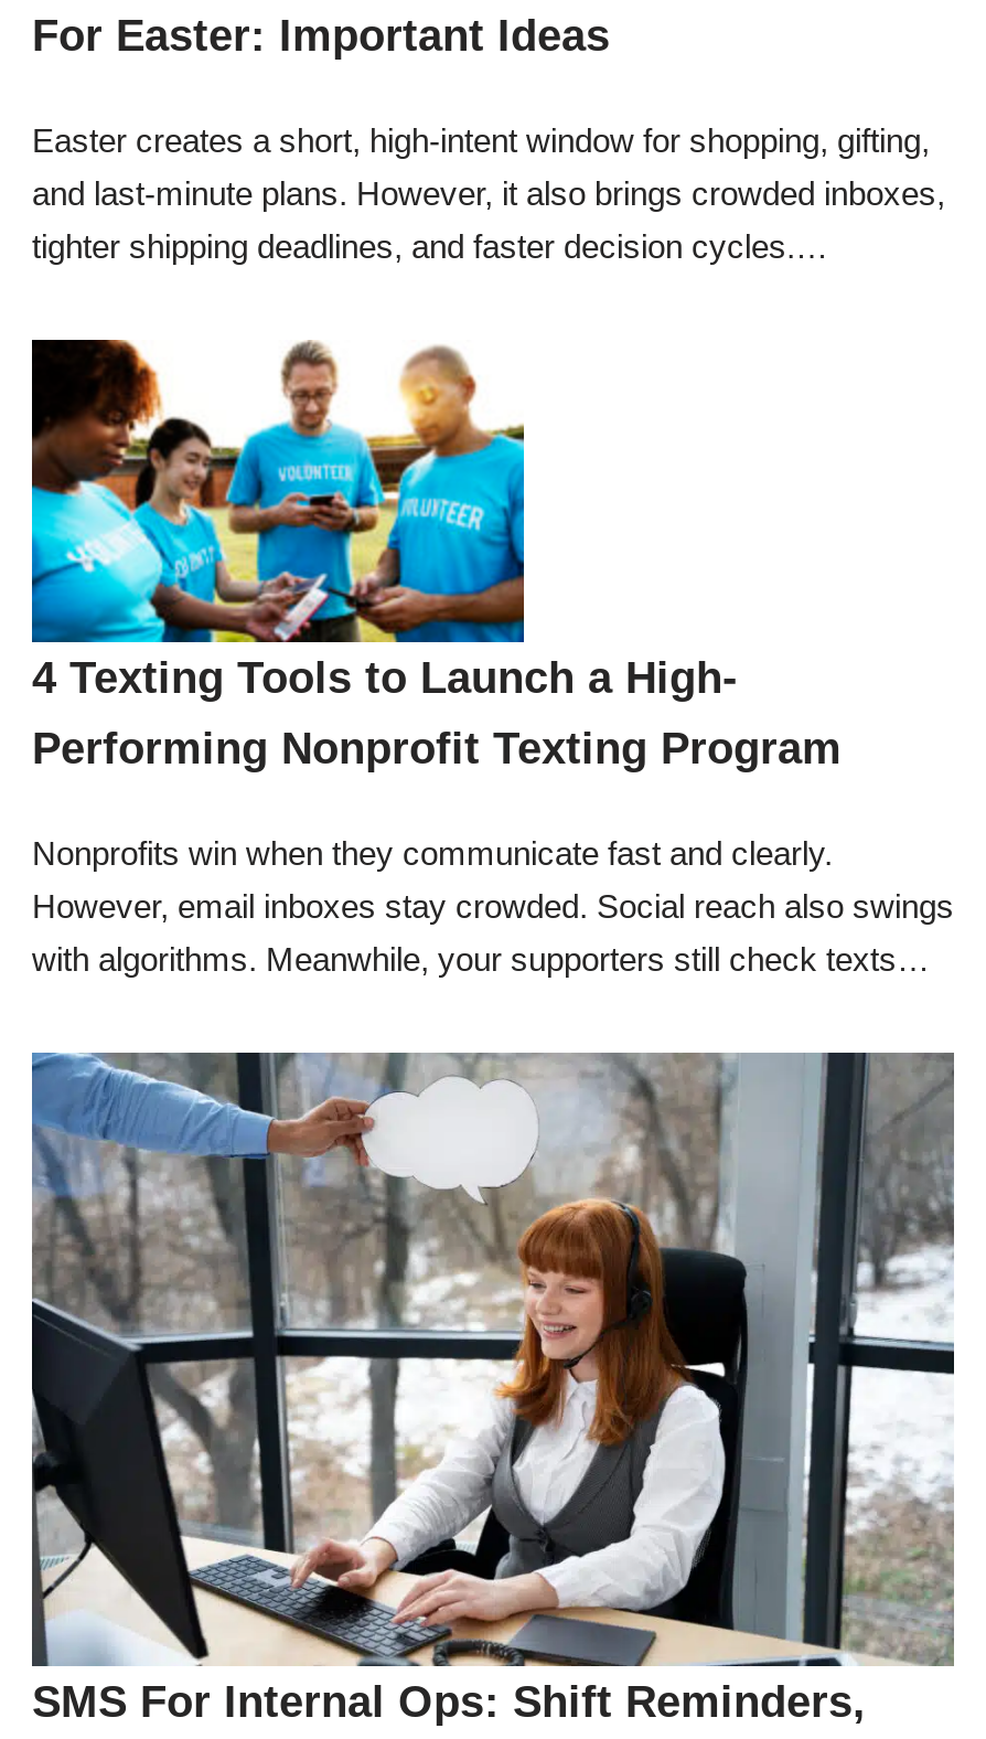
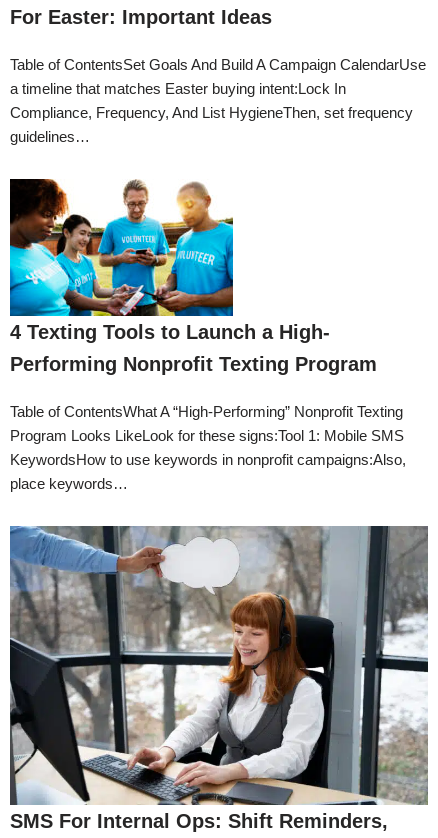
[32,120,945,263] Easter creates a short, high-intent window for shopping, gifting, | and last-minute plans. However, it also brings crowded inboxes, | tighter shipping deadlines, and faster decision cycles.… -> [10,56,426,145] Table of ContentsSet Goals And Build A Campaign CalendarUse | a timeline that matches Easter buying intent:Lock In | Compliance, Frequency, And List HygieneThen, set frequency | guidelines…
[32,833,954,976] Nonprofits win when they communicate fast and clearly. | However, email inboxes stay crowded. Social reach also swings | with algorithms. Meanwhile, your supporters still check texts… -> [10,403,406,492] Table of ContentsWhat A “High-Performing” Nonprofit Texting | Program Looks LikeLook for these signs:Tool 1: Mobile SMS | KeywordsHow to use keywords in nonprofit campaigns:Also, | place keywords…

